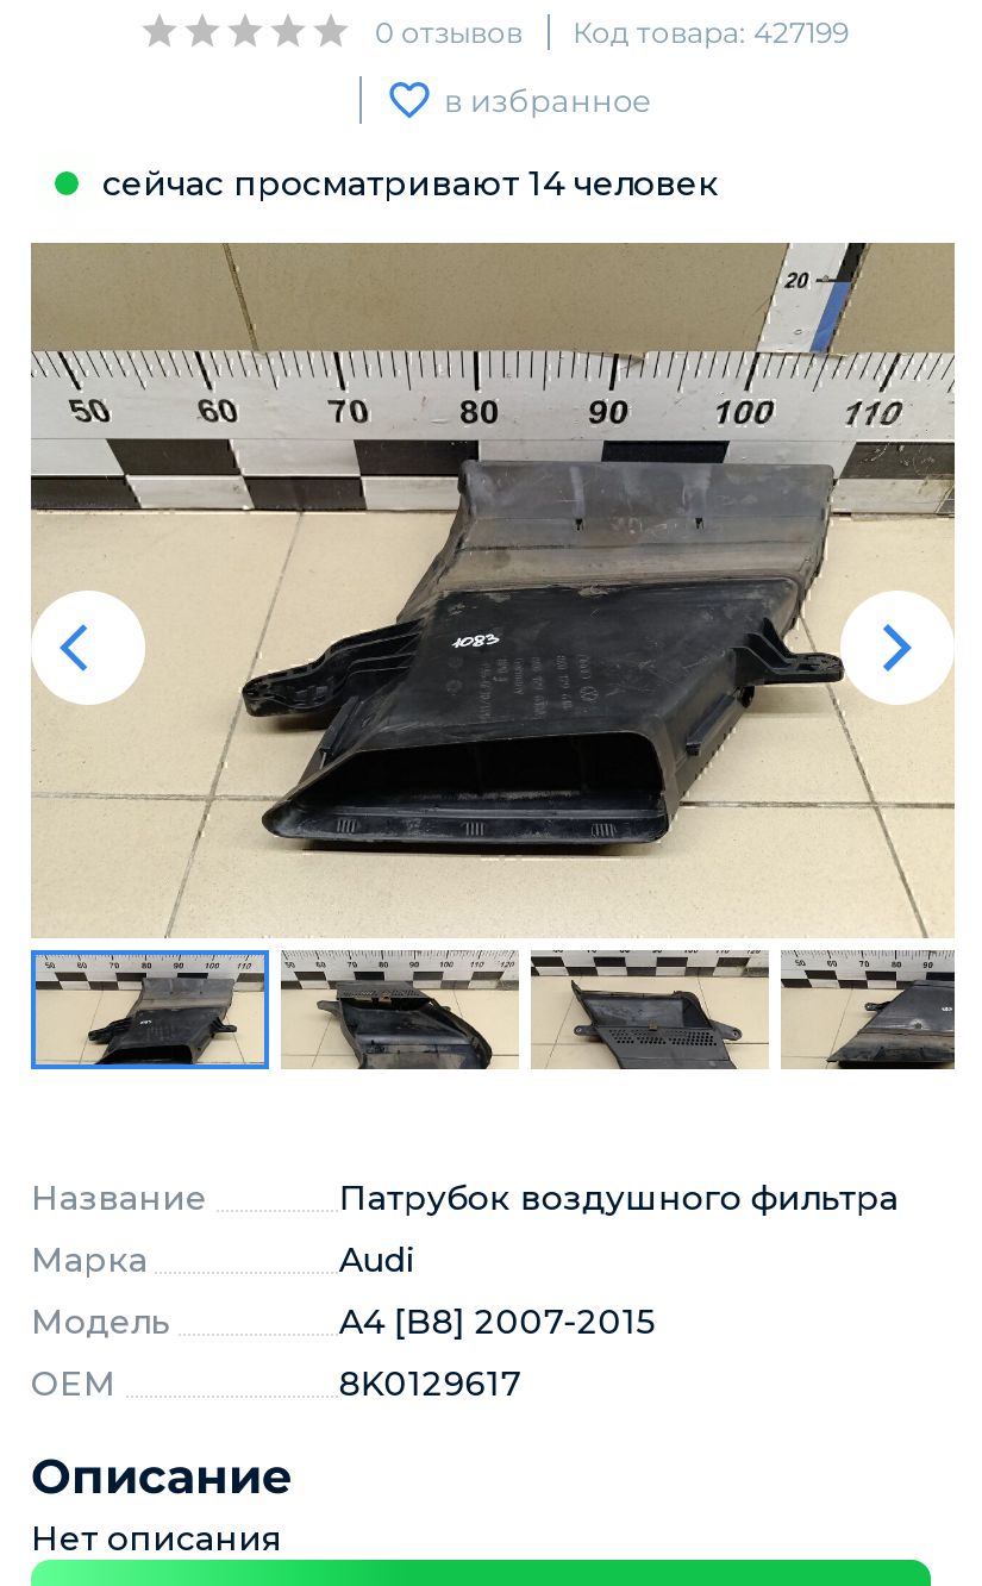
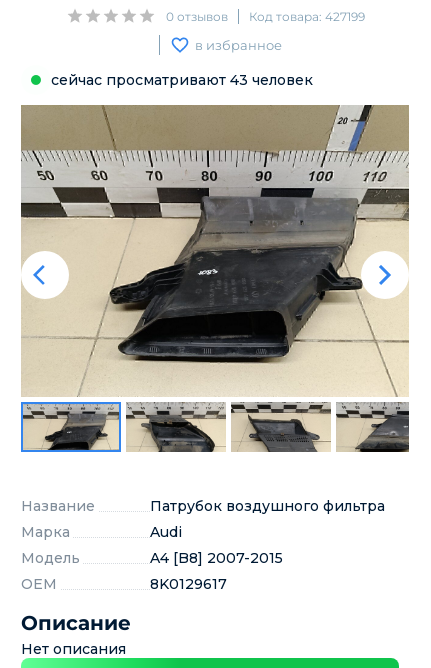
[102,162,719,205] сейчас просматривают 14 человек -> [51,71,313,89] сейчас просматривают 43 человек

